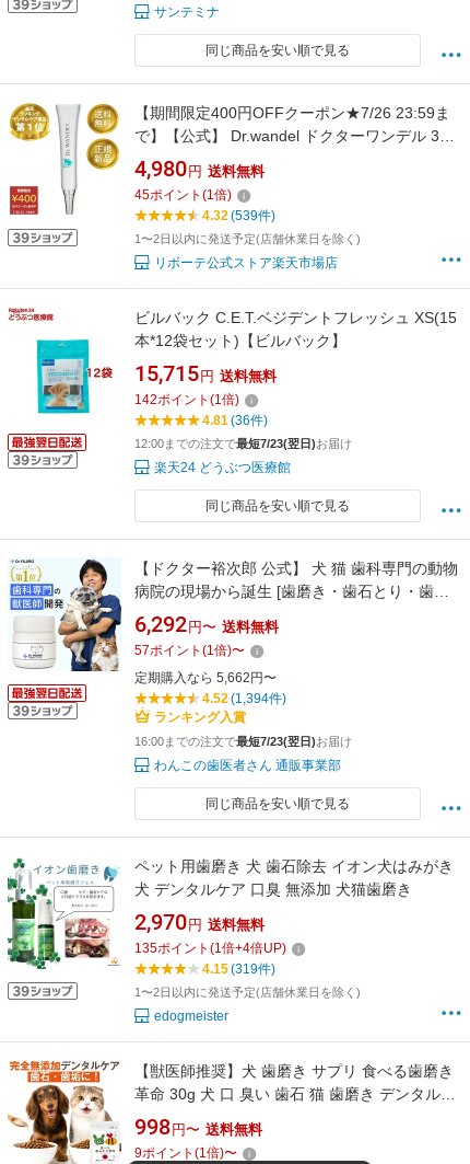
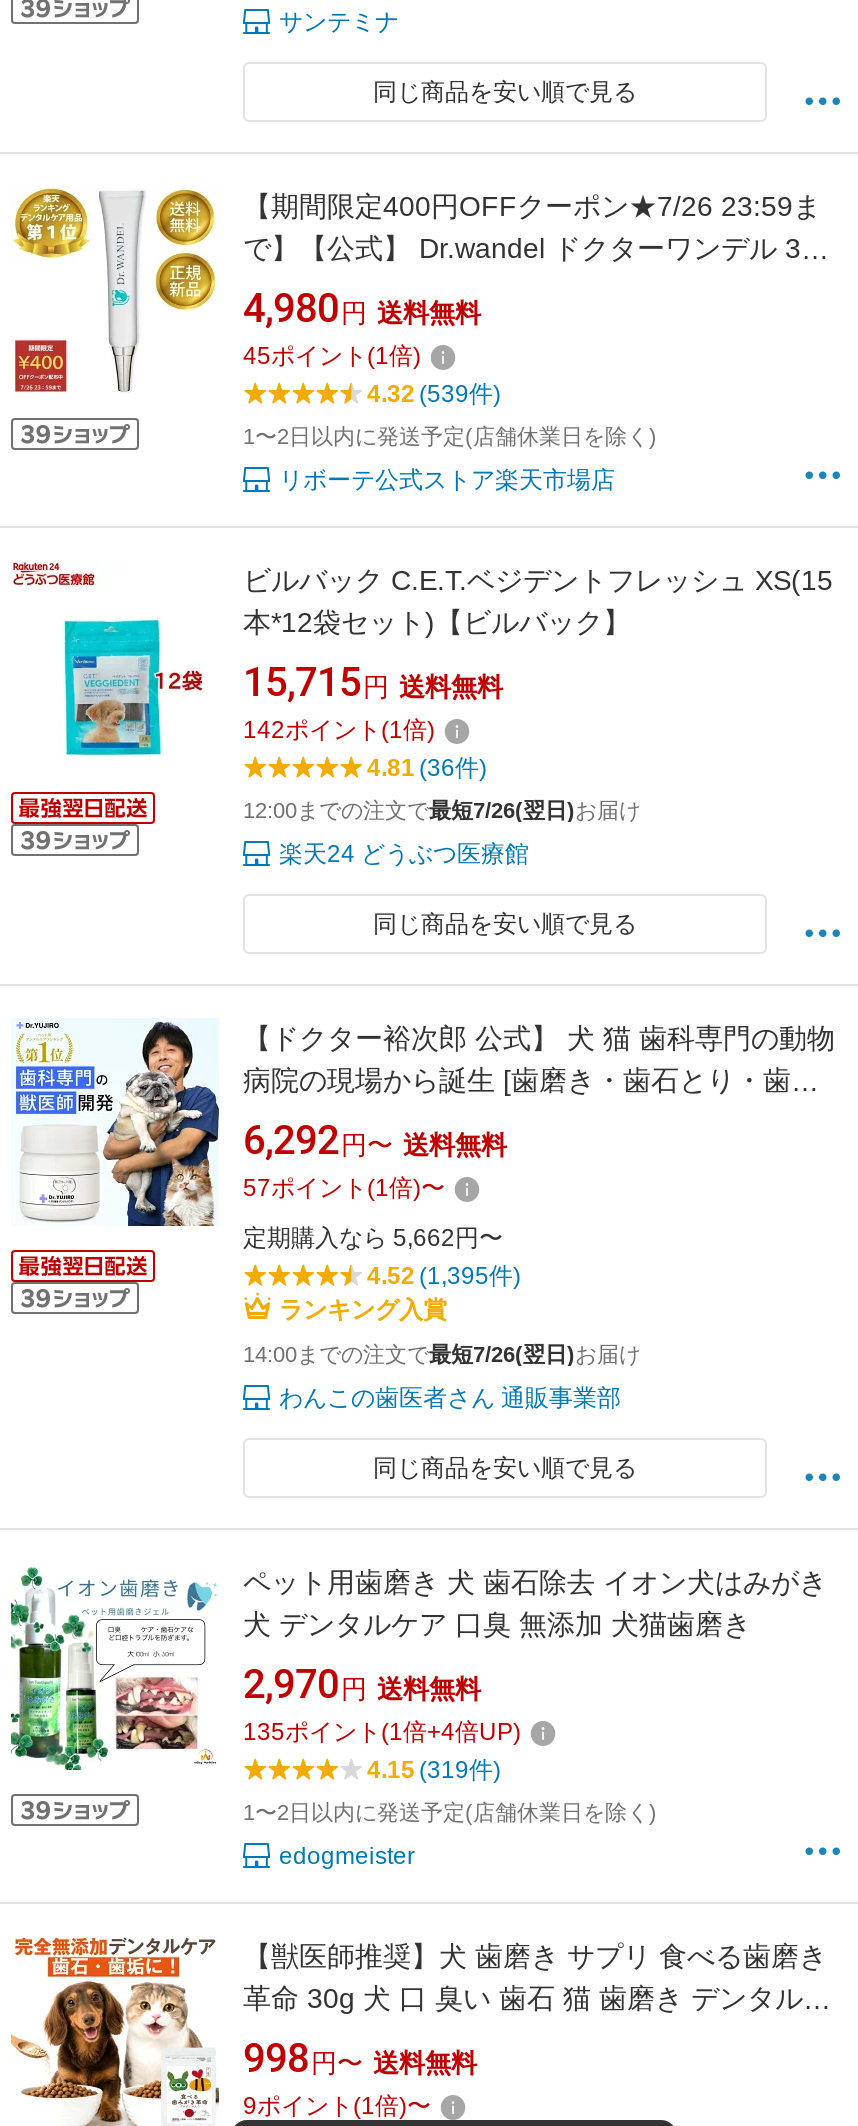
[134,437,352,451] 12:00までの注文で最短7/23(翌日)お届け -> [243,799,641,823] 12:00までの注文で最短7/26(翌日)お届け
[202,692,286,707] 4.52 (1,394件) -> [367,1263,521,1291] 4.52 (1,395件)
[134,735,352,748] 16:00までの注文で最短7/23(翌日)お届け -> [243,1343,641,1367] 14:00までの注文で最短7/26(翌日)お届け

